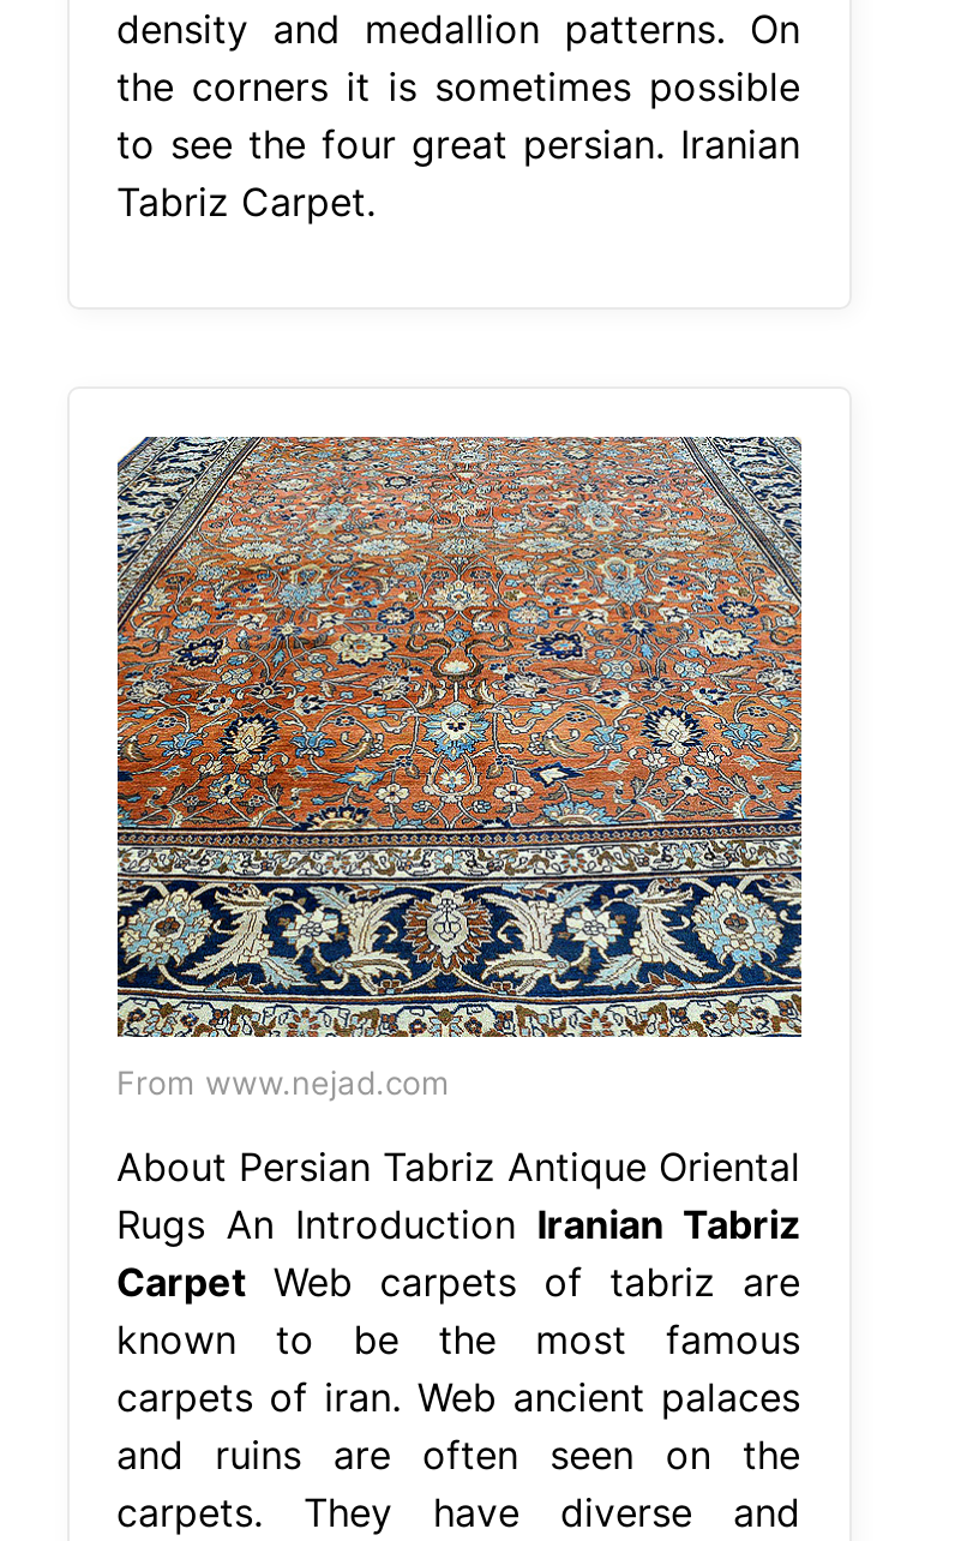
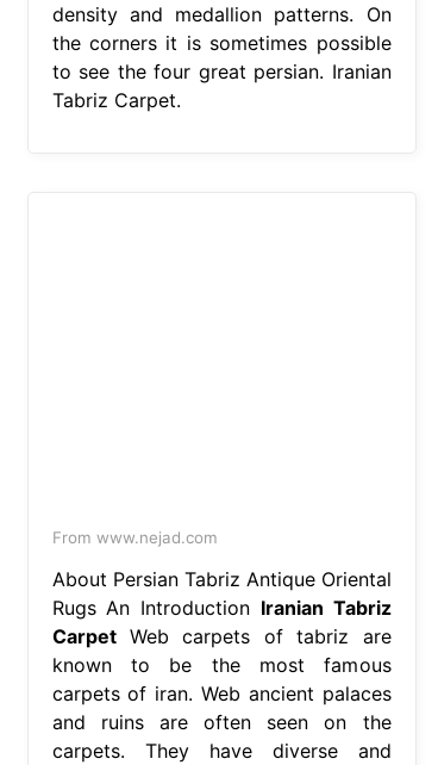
[115,434,804,1039] [image] -> none

